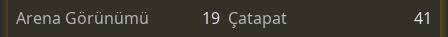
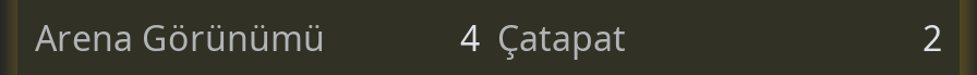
[202,7,287,29] 19 Çatapat -> [460,15,626,63] 4 Çatapat
[414,7,432,29] 41 -> [922,15,942,63] 2

